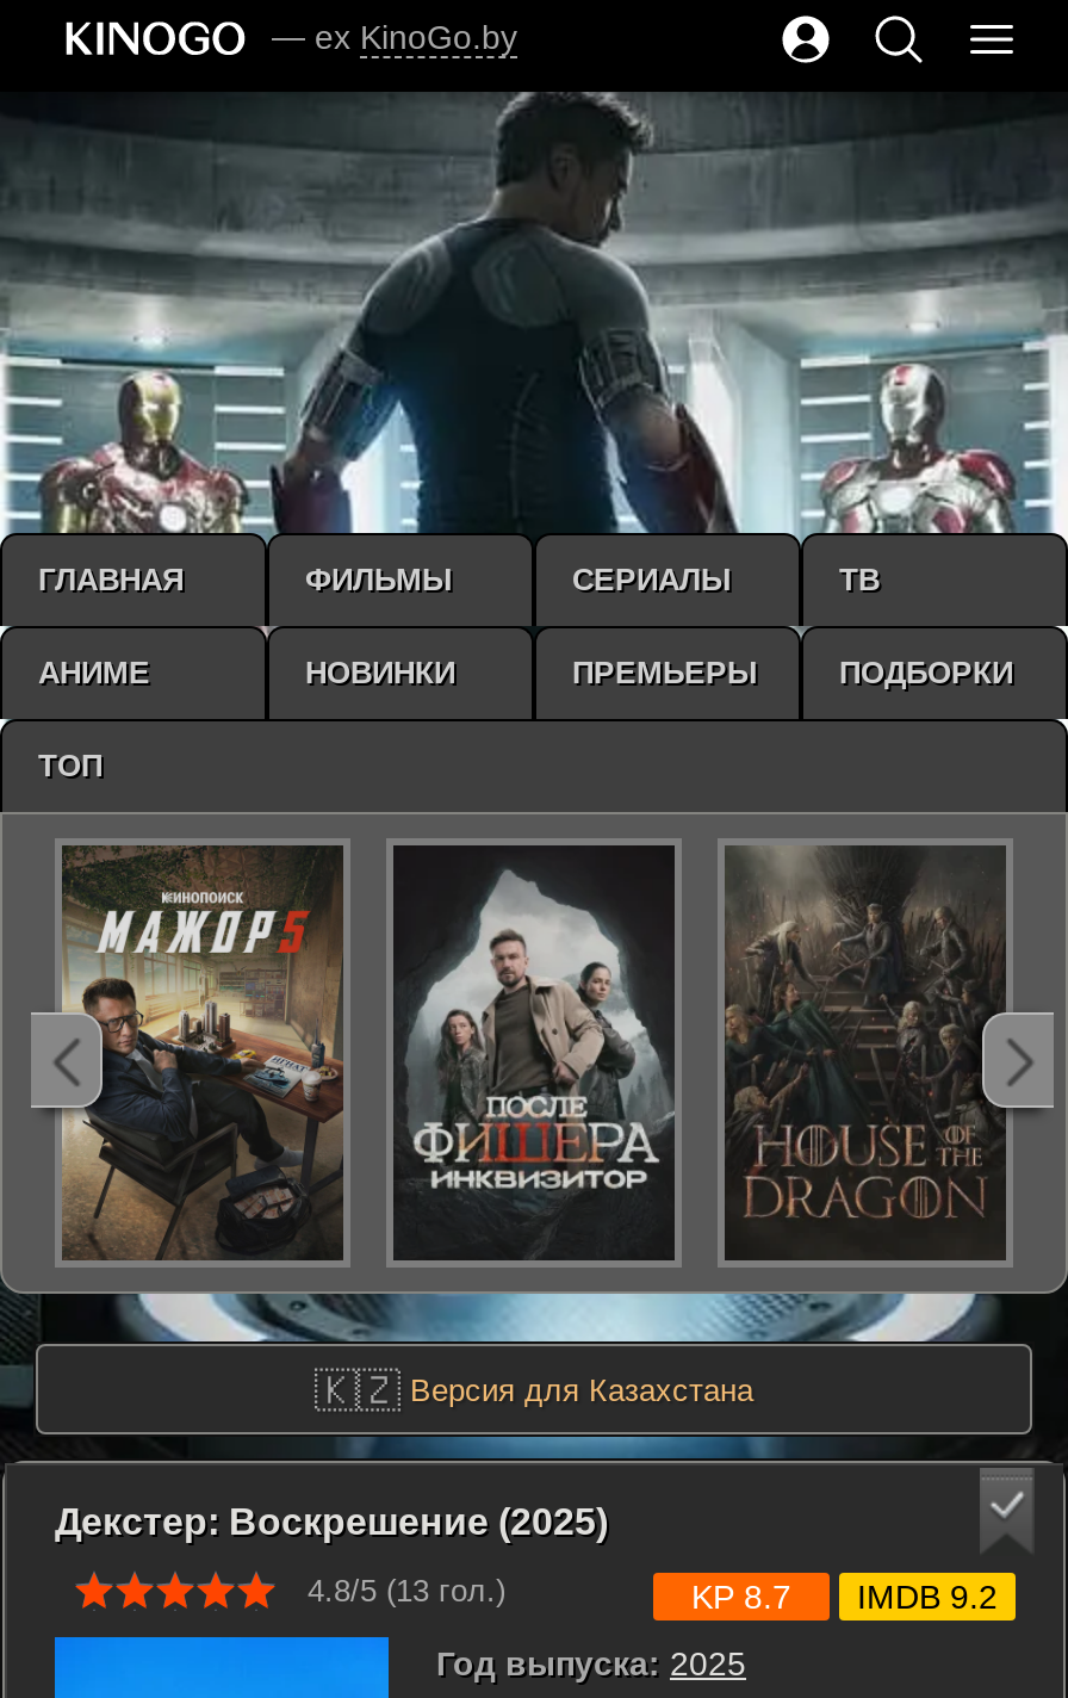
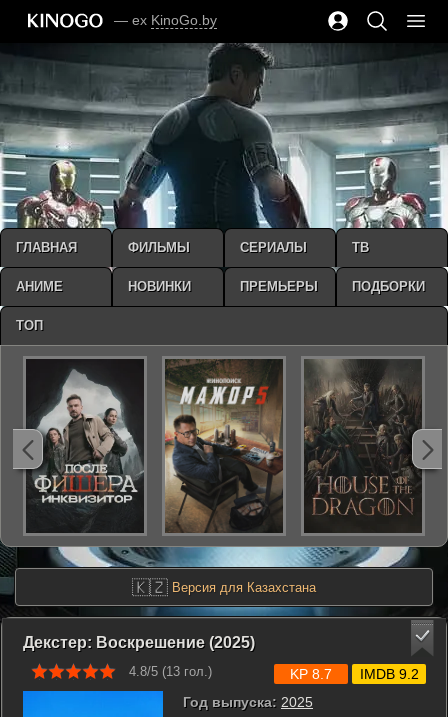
[60,848,343,1258] [image] -> [25,359,144,533] [image]
[391,845,675,1260] [image] -> [164,360,283,532] [image]

